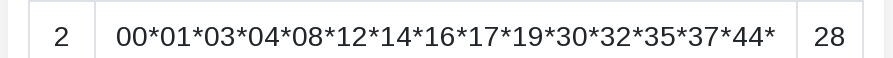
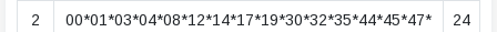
[116,20,776,52] 00*01*03*04*08*12*14*16*17*19*30*32*35*37*44* -> [65,11,432,29] 00*01*03*04*08*12*14*17*19*30*32*35*44*45*47*
[814,20,846,52] 28 -> [453,11,470,29] 24

